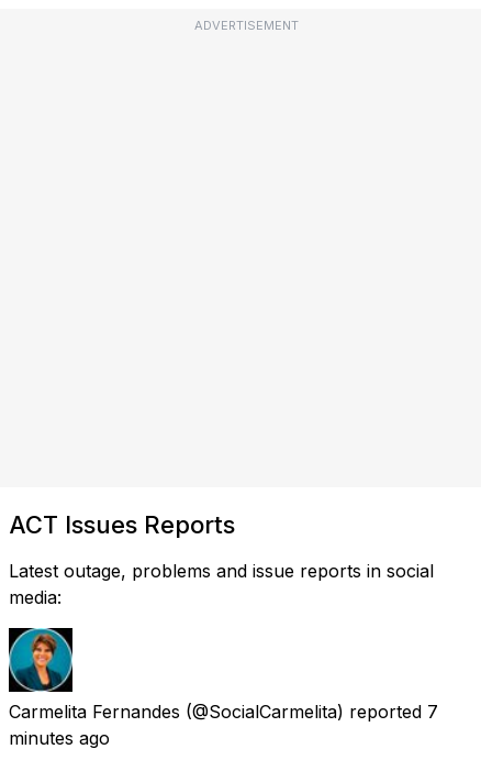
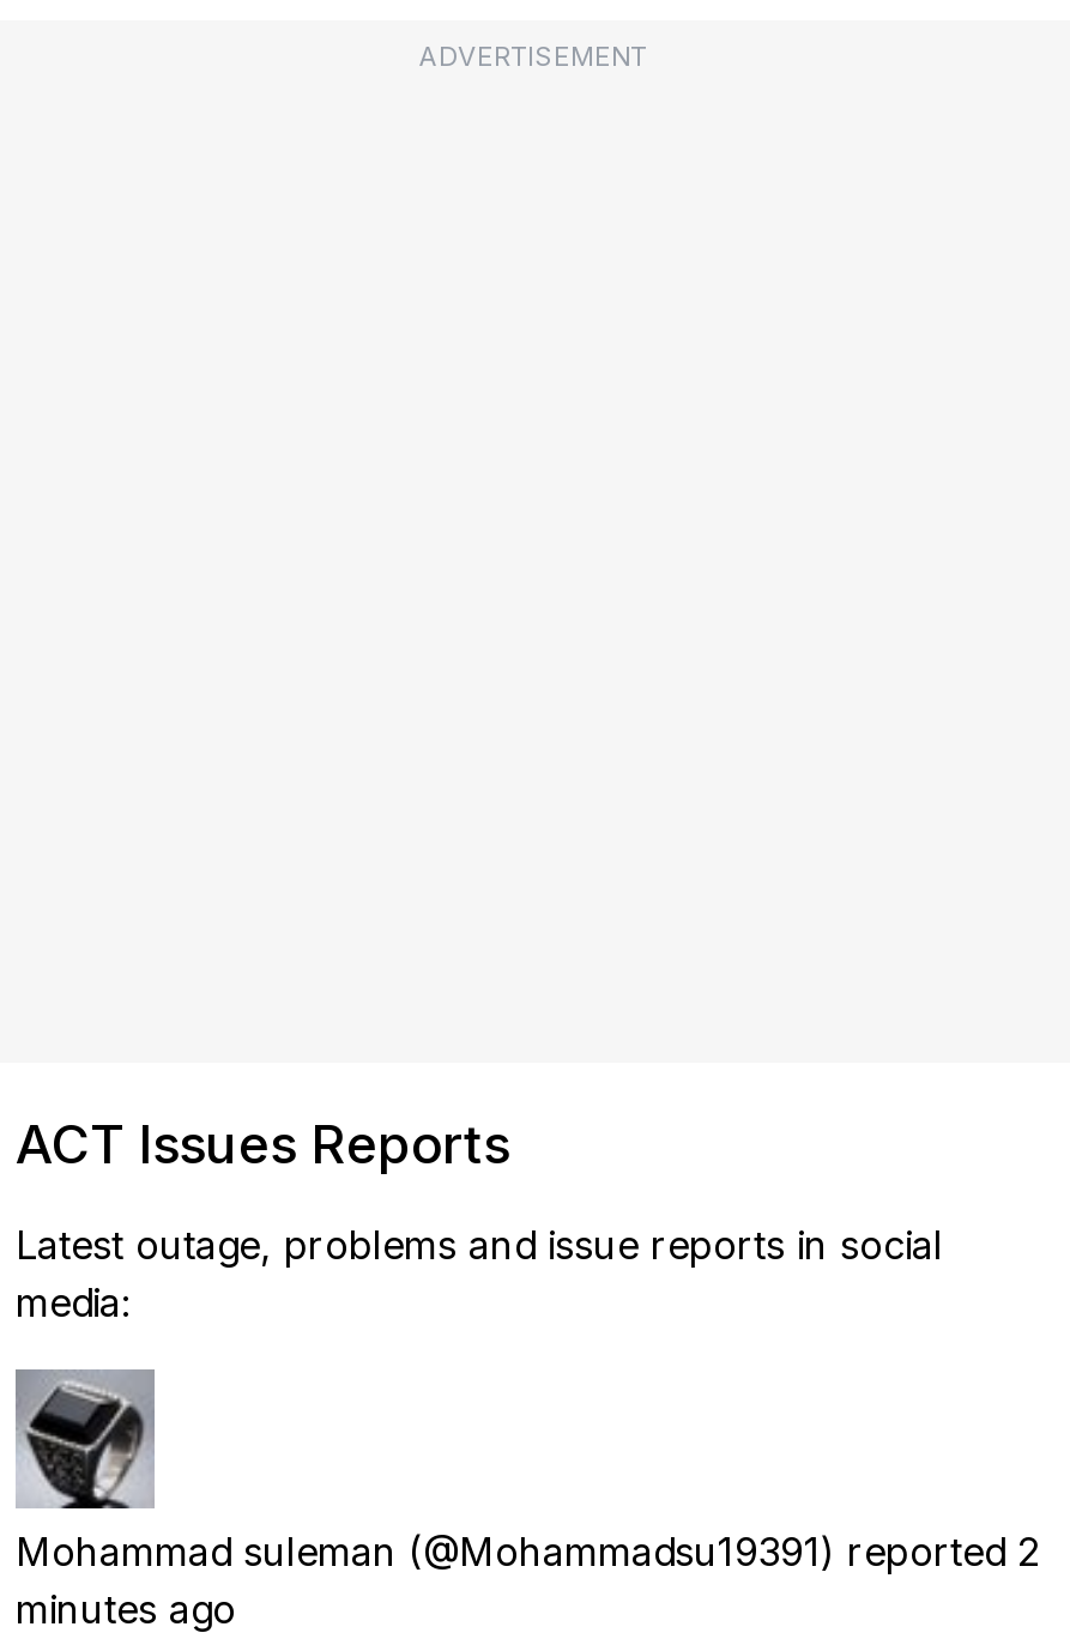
[8,627,438,722] [image] | Carmelita Fernandes (@SocialCarmelita) reported 7 -> [16,1369,1039,1575] [image] | Mohammad suleman (@Mohammadsu19391) reported 2

